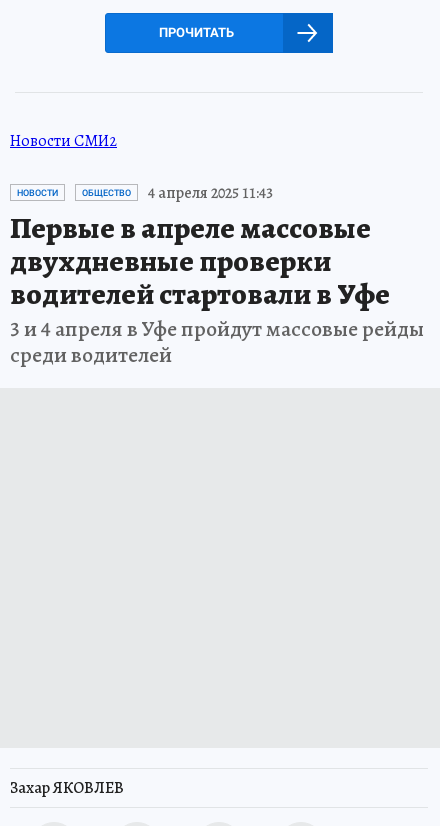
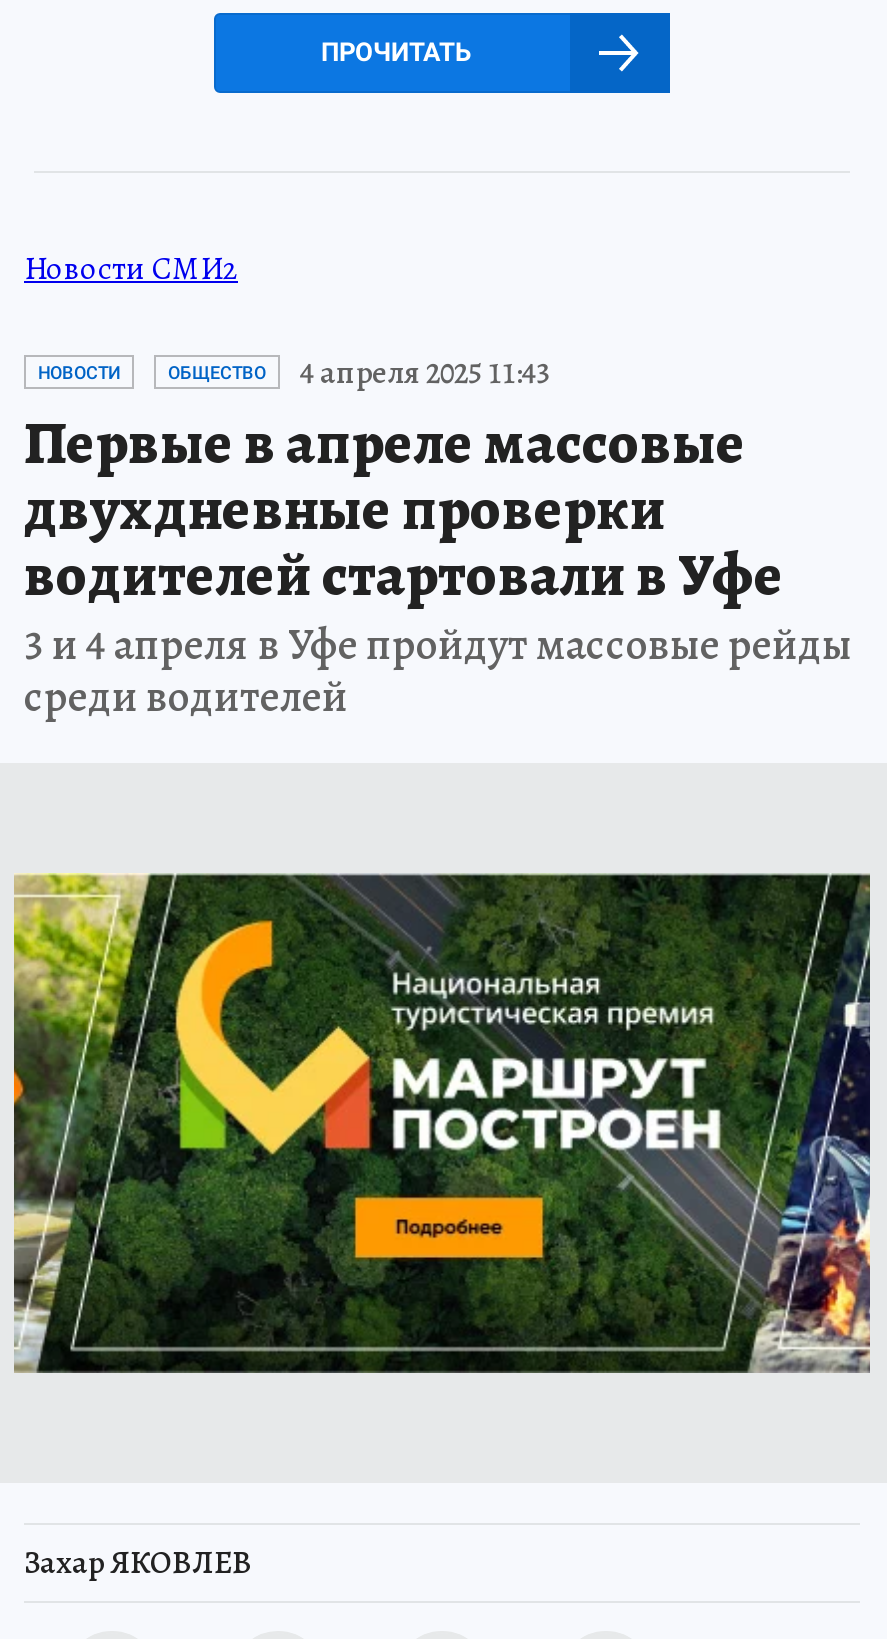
none -> [12,871,872,1375] [image]

